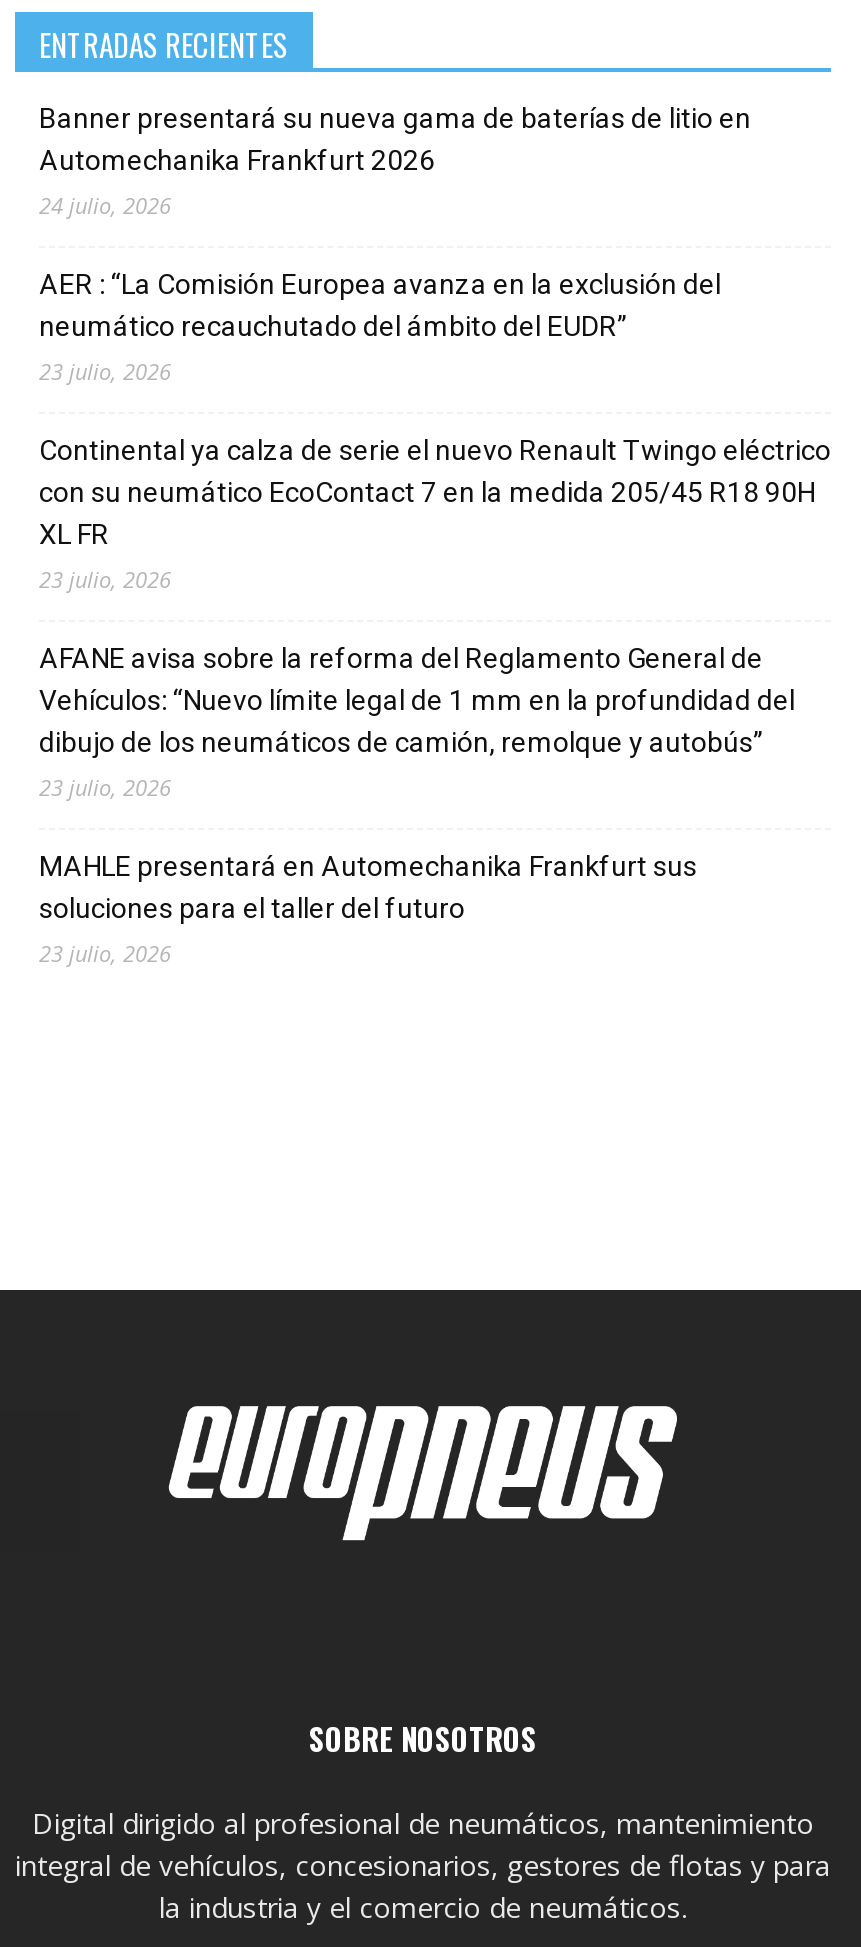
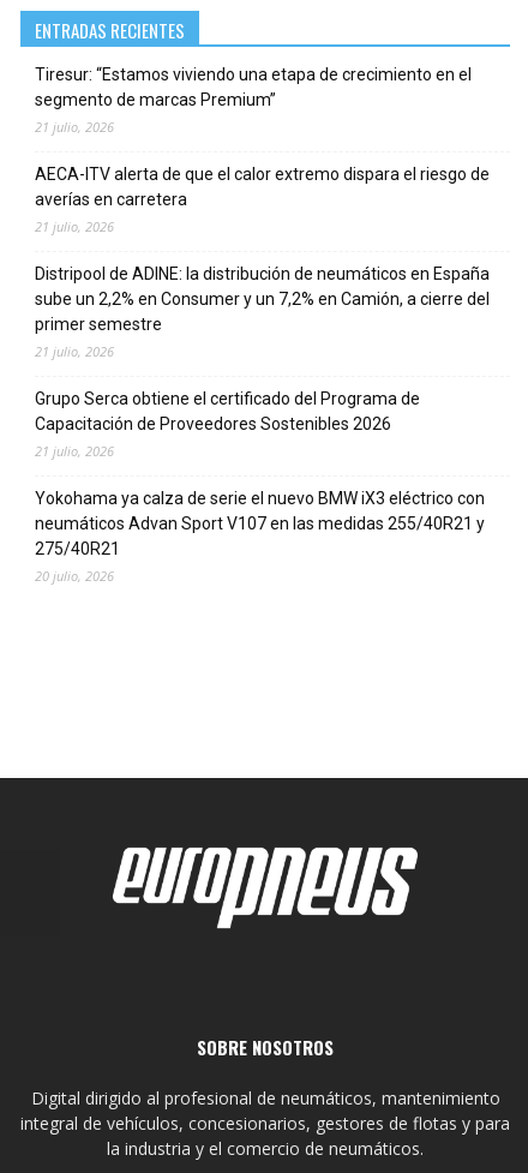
[39,101,751,219] Banner presentará su nueva gama de baterías de litio en | Automechanika Frankfurt 2026 | 24 julio, 2026 -> [35,65,472,136] Tiresur: “Estamos viviendo una etapa de crecimiento en el | segmento de marcas Premium” | 21 julio, 2026
[39,267,721,385] AER : “La Comisión Europea avanza en la exclusión del | neumático recauchutado del ámbito del EUDR” | 23 julio, 2026 -> [35,165,490,235] AECA-ITV alerta de que el calor extremo dispara el riesgo de | averías en carretera | 21 julio, 2026
[39,433,831,593] Continental ya calza de serie el nuevo Renault Twingo eléctrico | con su neumático EcoContact 7 en la medida 205/45 R18 90H | XL FR | 23 julio, 2026 -> [35,264,490,360] Distripool de ADINE: la distribución de neumáticos en España | sube un 2,2% en Consumer y un 7,2% en Camión, a cierre del | primer semestre | 21 julio, 2026
[39,641,795,801] AFANE avisa sobre la reforma del Reglamento General de | Vehículos: “Nuevo límite legal de 1 mm en la profundidad del | dibujo de los neumáticos de camión, remolque y autobús” | 23 julio, 2026 -> [35,389,420,460] Grupo Serca obtiene el certificado del Programa de | Capacitación de Proveedores Sostenibles 2026 | 21 julio, 2026
[39,849,697,967] MAHLE presentará en Automechanika Frankfurt sus | soluciones para el taller del futuro | 23 julio, 2026 -> [35,489,485,585] Yokohama ya calza de serie el nuevo BMW iX3 eléctrico con | neumáticos Advan Sport V107 en las medidas 255/40R21 y | 275/40R21 | 20 julio, 2026

